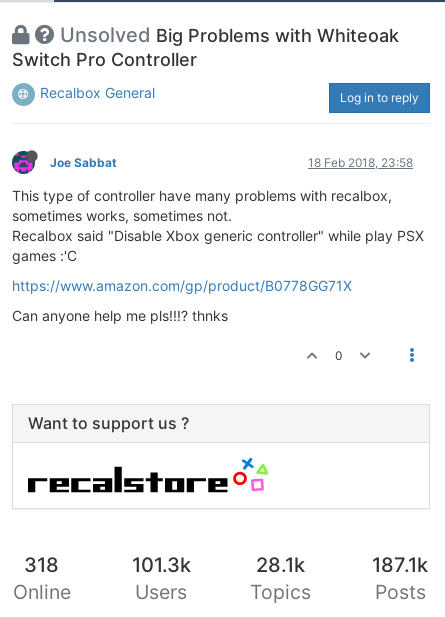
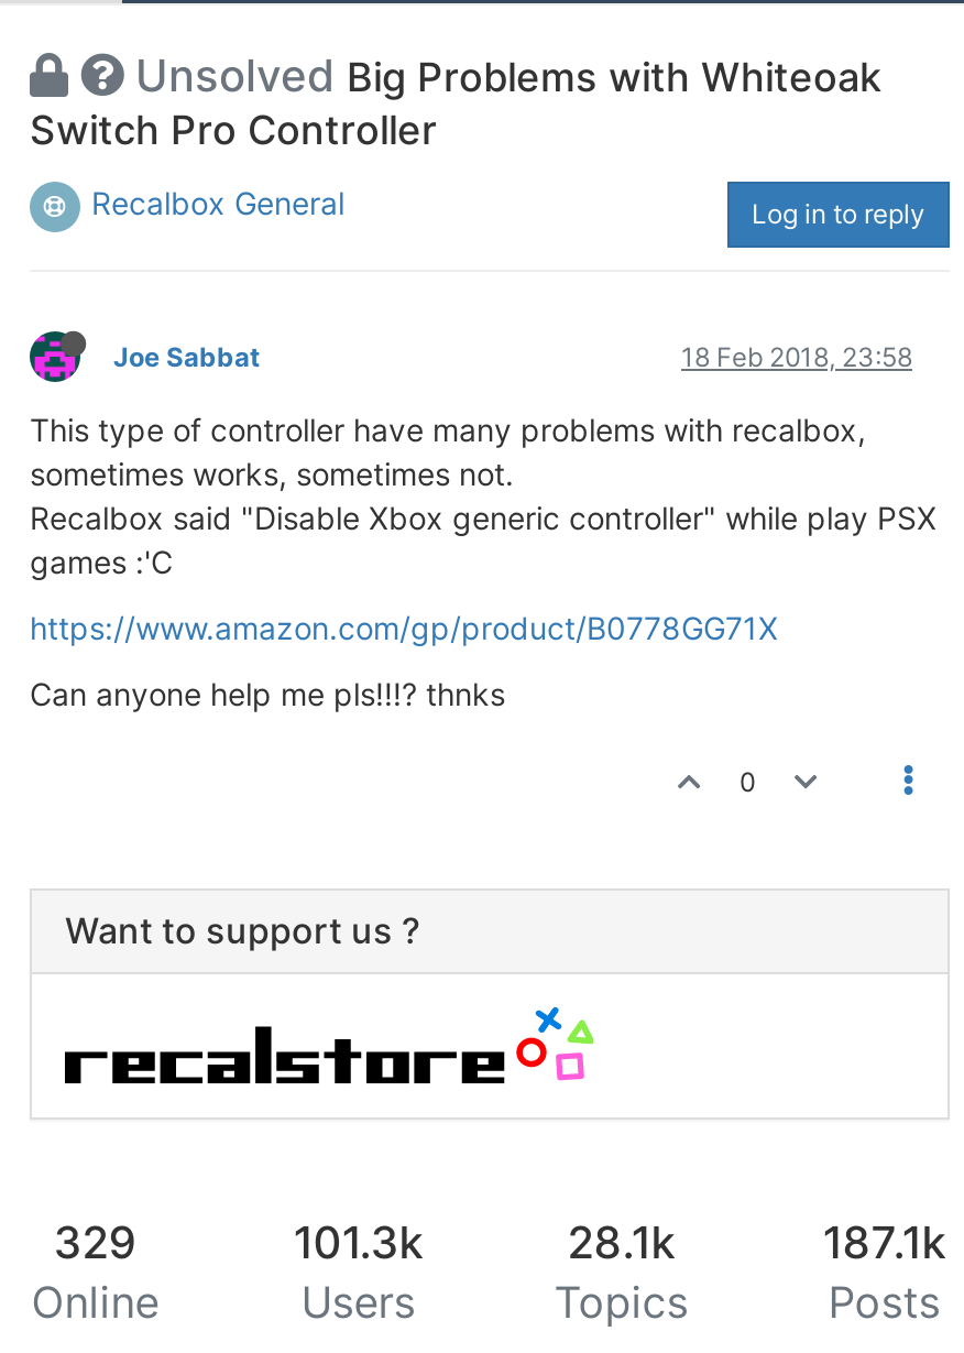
[24,553,59,577] 318 -> [53,1217,137,1270] 329

